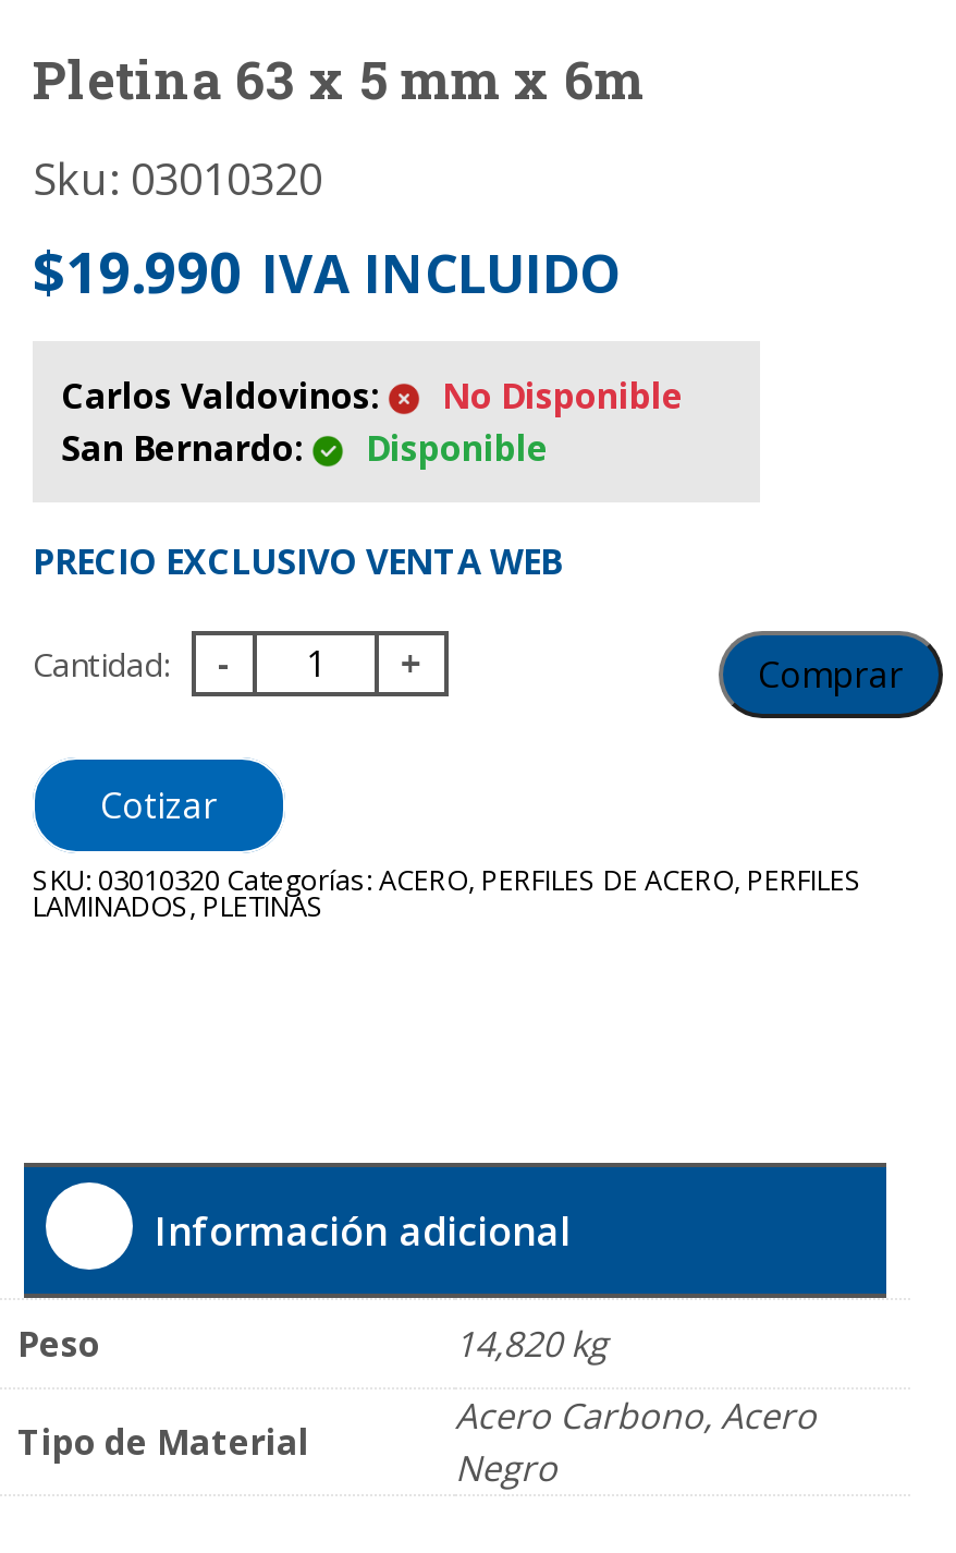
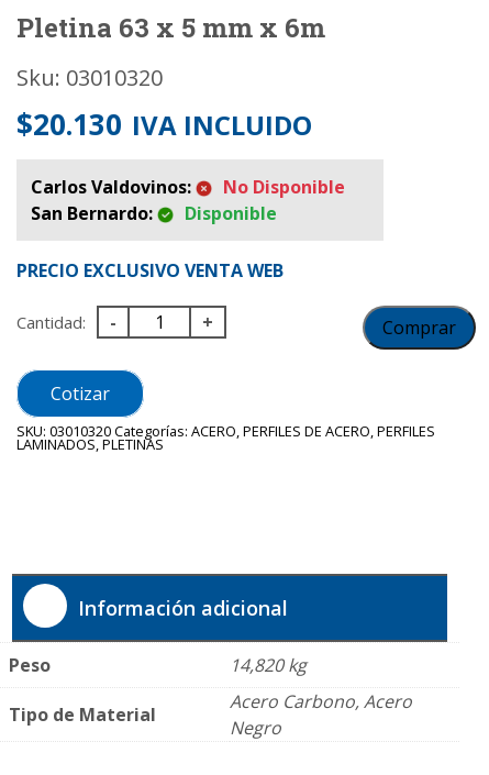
[33,232,618,311] $19.990 IVA INCLUIDO -> [16,104,312,144] $20.130 IVA INCLUIDO

